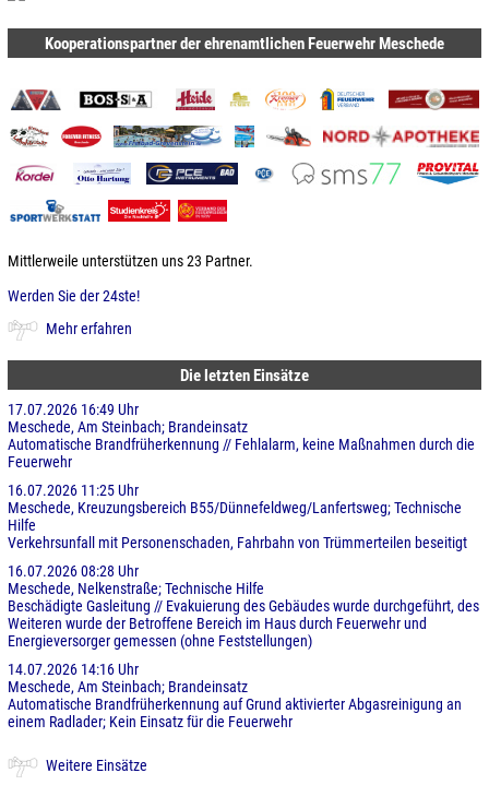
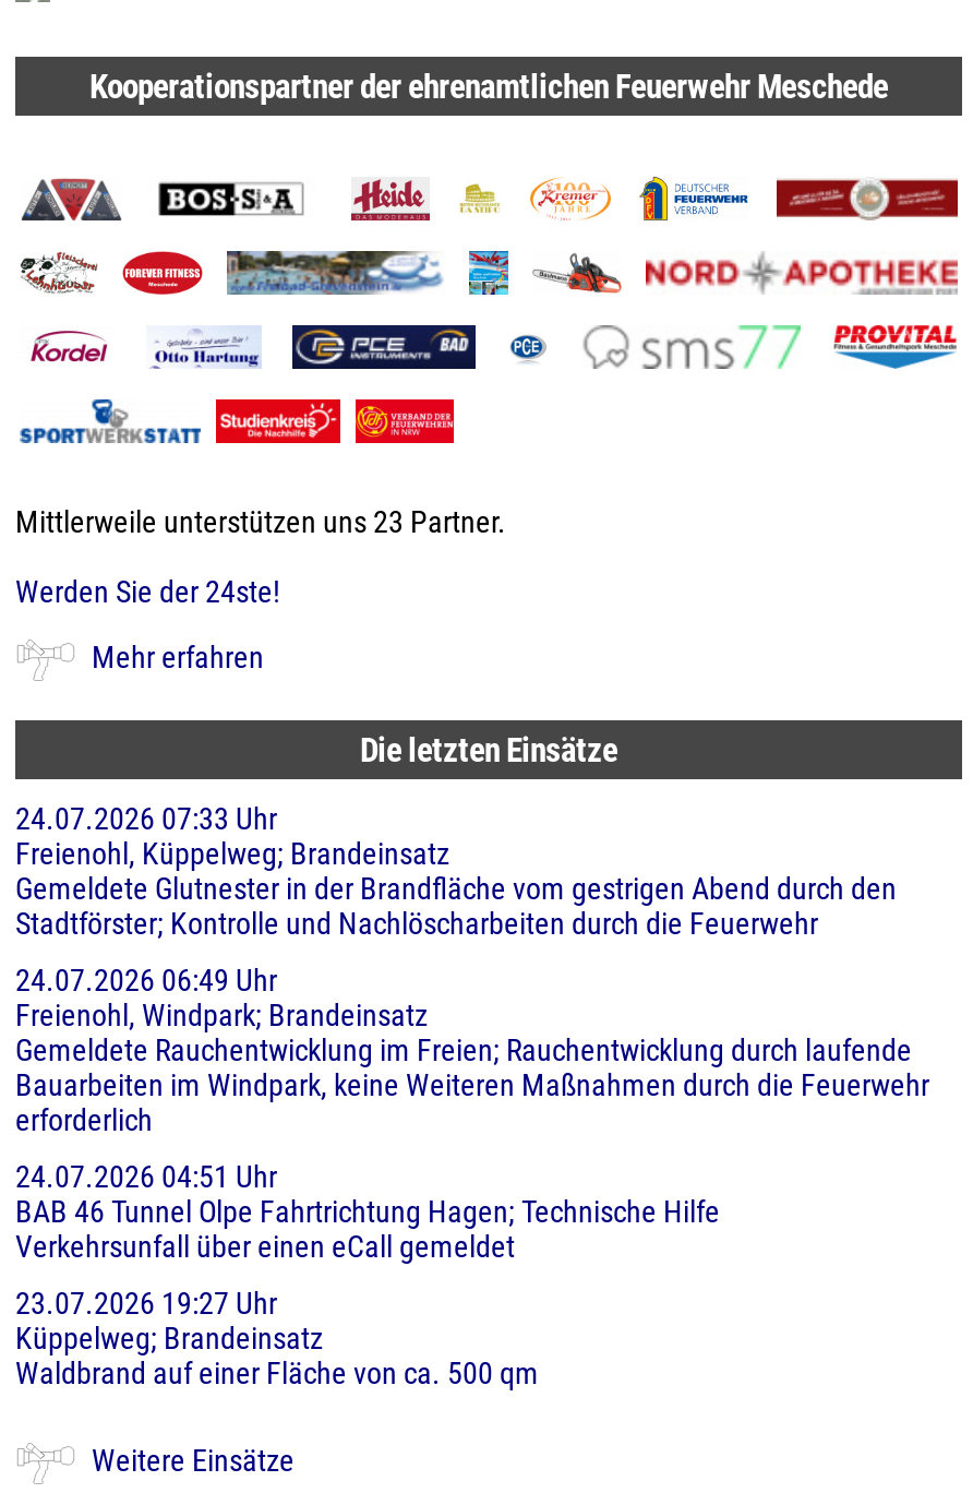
[8,401,475,471] 17.07.2026 16:49 Uhr | Meschede, Am Steinbach; Brandeinsatz | Automatische Brandfrüherkennung // Fehlalarm, keine Maßnahmen durch die | Feuerwehr -> [15,802,897,942] 24.07.2026 07:33 Uhr | Freienohl, Küppelweg; Brandeinsatz | Gemeldete Glutnester in der Brandfläche vom gestrigen Abend durch den | Stadtförster; Kontrolle und Nachlöscharbeiten durch die Feuerwehr
[8,482,467,552] 16.07.2026 11:25 Uhr | Meschede, Kreuzungsbereich B55/Dünnefeldweg/Lanfertsweg; Technische | Hilfe | Verkehrsunfall mit Personenschaden, Fahrbahn von Trümmerteilen beseitigt -> [15,964,929,1138] 24.07.2026 06:49 Uhr | Freienohl, Windpark; Brandeinsatz | Gemeldete Rauchentwicklung im Freien; Rauchentwicklung durch laufende | Bauarbeiten im Windpark, keine Weiteren Maßnahmen durch die Feuerwehr | erforderlich
[8,563,479,650] 16.07.2026 08:28 Uhr | Meschede, Nelkenstraße; Technische Hilfe | Beschädigte Gasleitung // Evakuierung des Gebäudes wurde durchgeführt, des | Weiteren wurde der Betroffene Bereich im Haus durch Feuerwehr und | Energieversorger gemessen (ohne Feststellungen) -> [15,1160,720,1265] 24.07.2026 04:51 Uhr | BAB 46 Tunnel Olpe Fahrtrichtung Hagen; Technische Hilfe | Verkehrsunfall über einen eCall gemeldet
[8,661,462,731] 14.07.2026 14:16 Uhr | Meschede, Am Steinbach; Brandeinsatz | Automatische Brandfrüherkennung auf Grund aktivierter Abgasreinigung an | einem Radlader; Kein Einsatz für die Feuerwehr -> [15,1287,539,1392] 23.07.2026 19:27 Uhr | Küppelweg; Brandeinsatz | Waldbrand auf einer Fläche von ca. 500 qm

